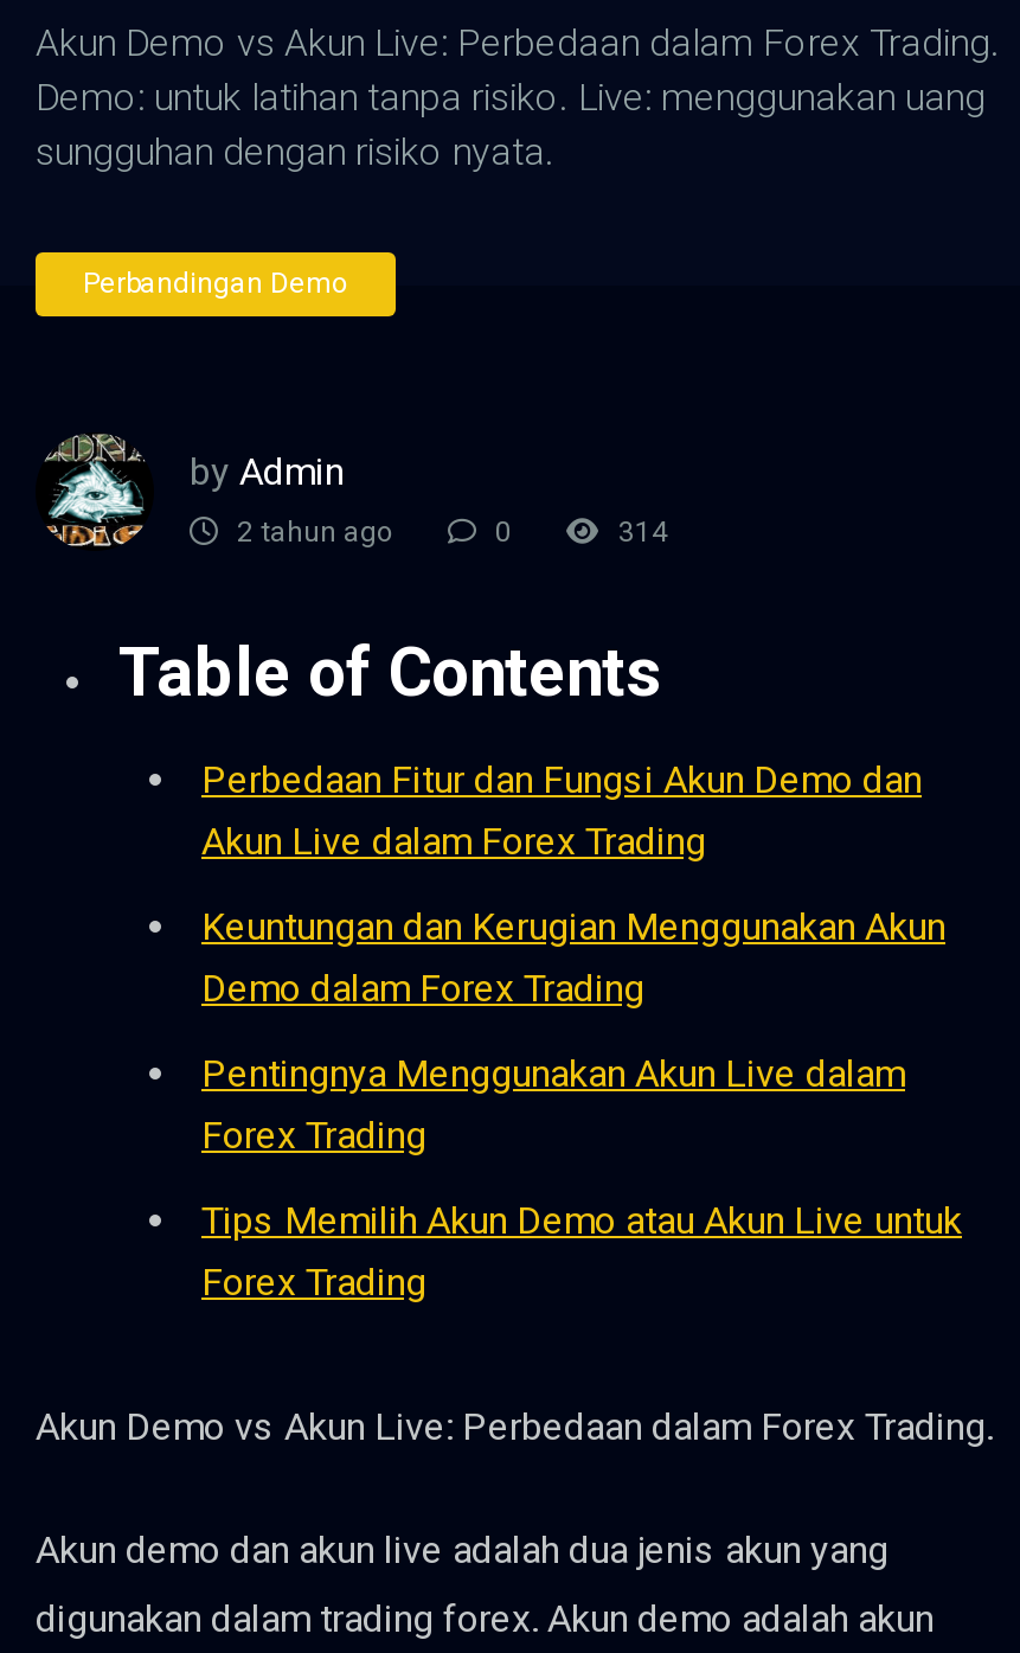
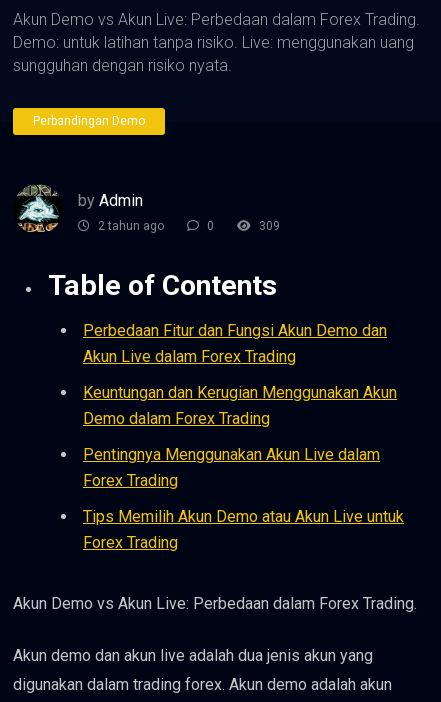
[611,516,668,549] 314 -> [256,219,280,233] 309

